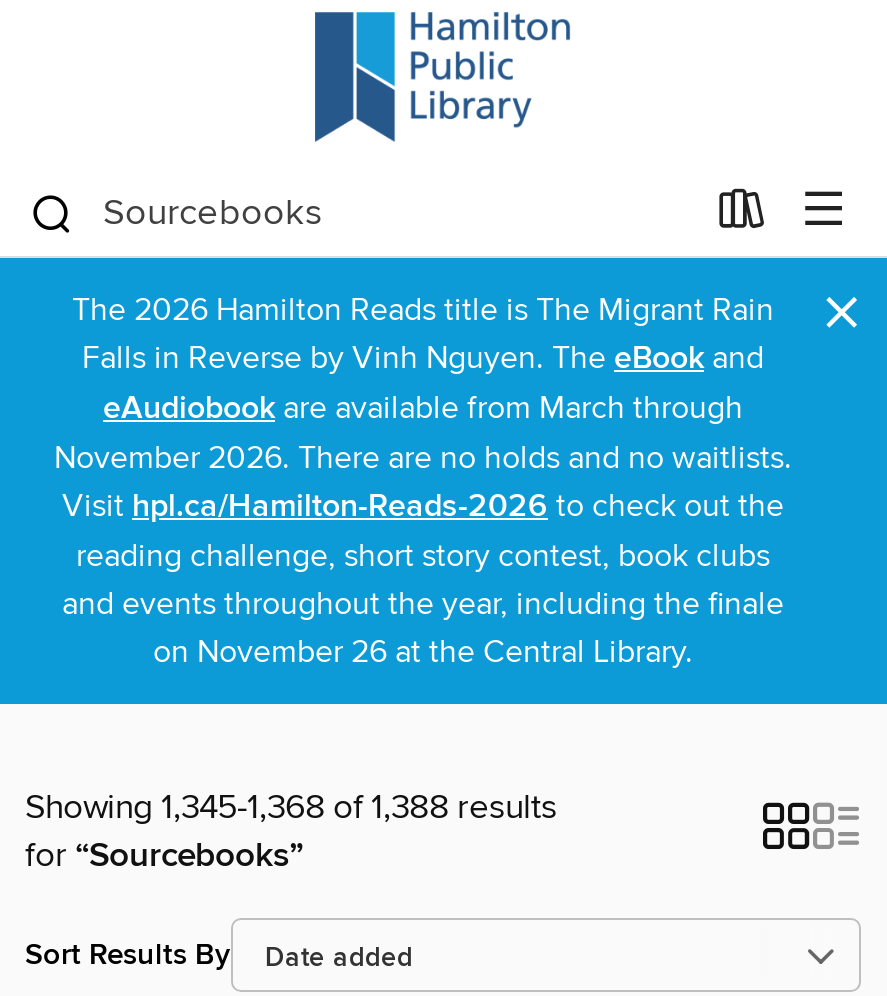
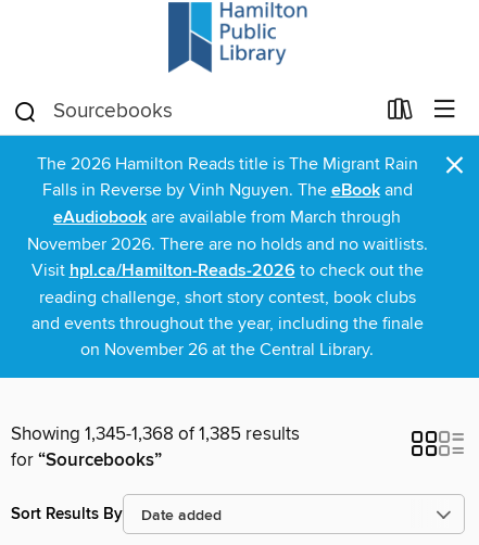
[25,786,557,830] Showing 1,345-1,368 of 1,388 results -> [11,422,300,446] Showing 1,345-1,368 of 1,385 results

